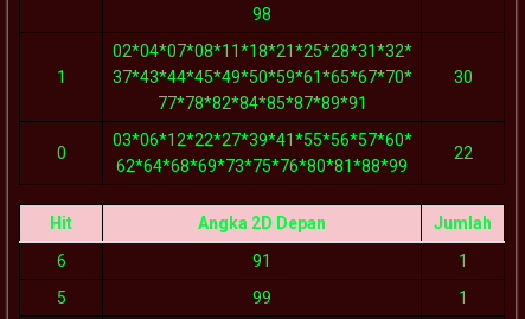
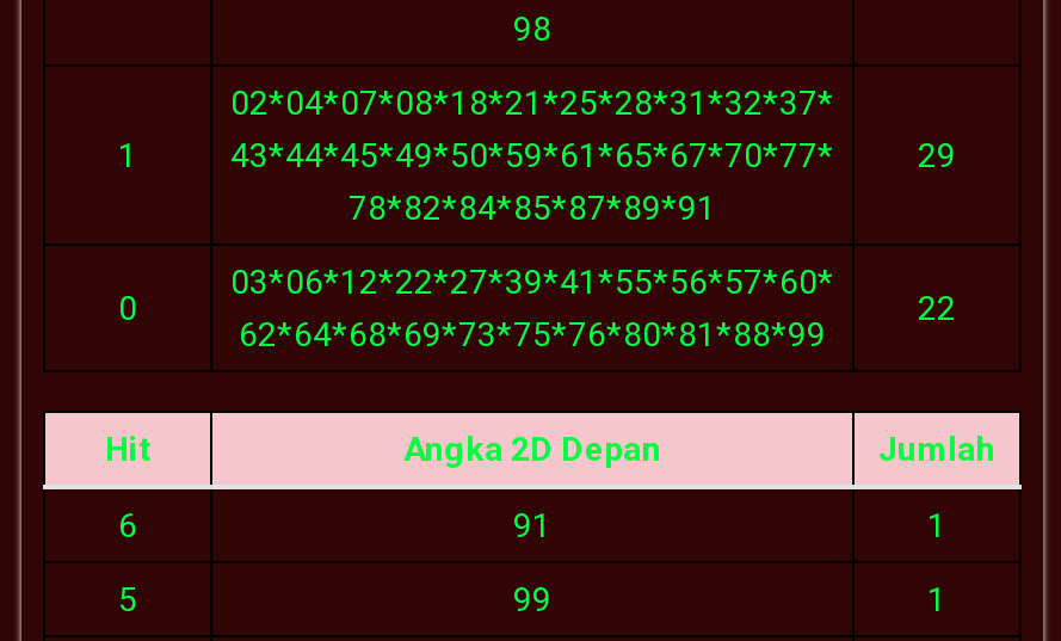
[112,41,412,60] 02*04*07*08*11*18*21*25*28*31*32* -> [230,82,834,121] 02*04*07*08*18*21*25*28*31*32*37*
[112,67,412,86] 37*43*44*45*49*50*59*61*65*67*70* -> [230,135,834,173] 43*44*45*49*50*59*61*65*67*70*77*
[453,67,472,86] 30 -> [918,135,956,173] 29
[157,93,367,112] 77*78*82*84*85*87*89*91 -> [348,187,716,226] 78*82*84*85*87*89*91

